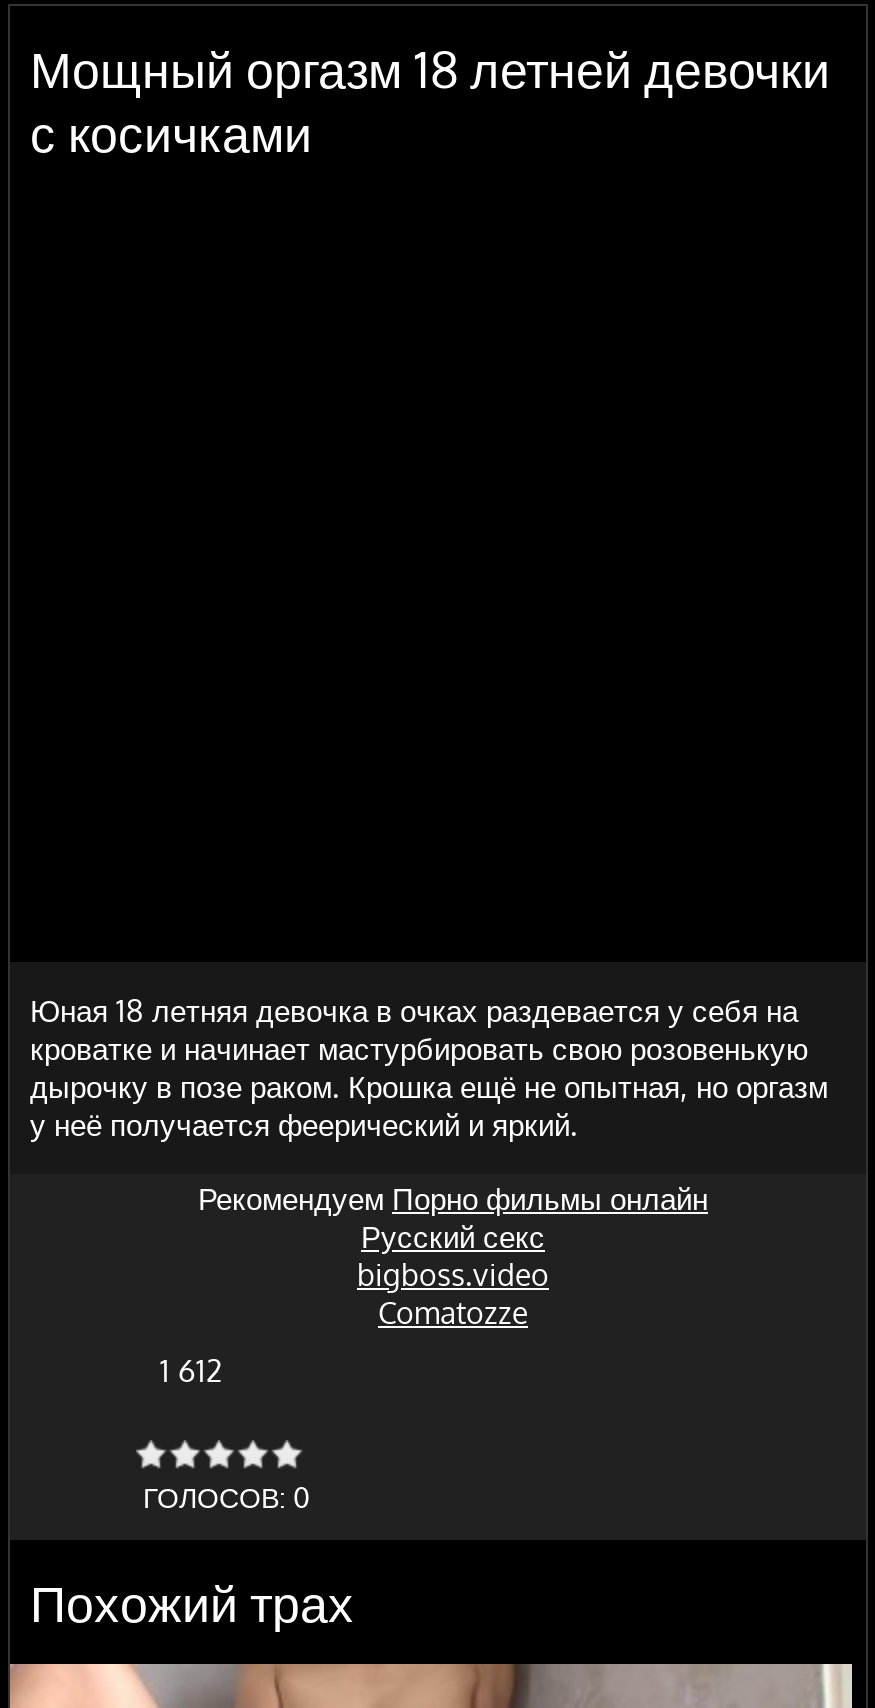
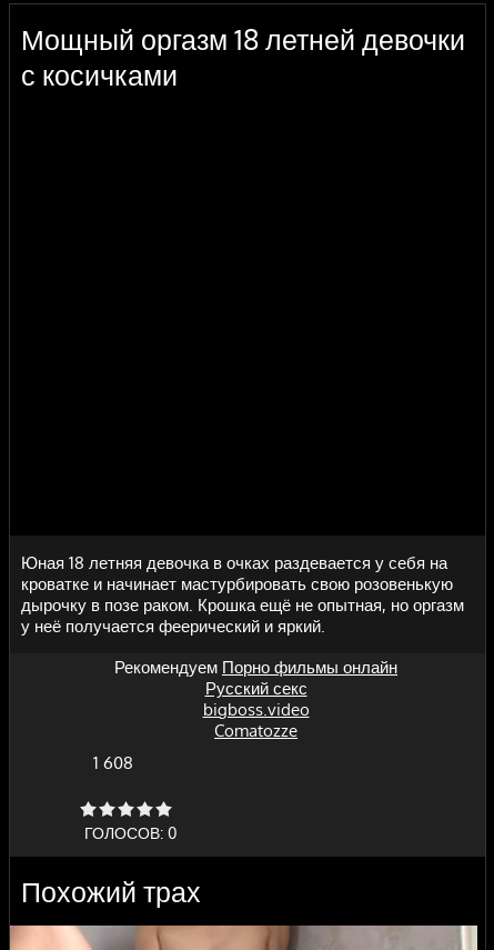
[160,1352,222,1390] 1 612 -> [93,752,133,773] 1 608

